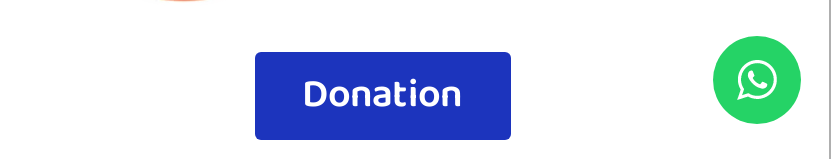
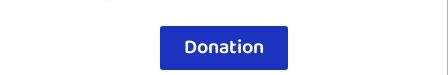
[711,34,803,126] [image] -> none

